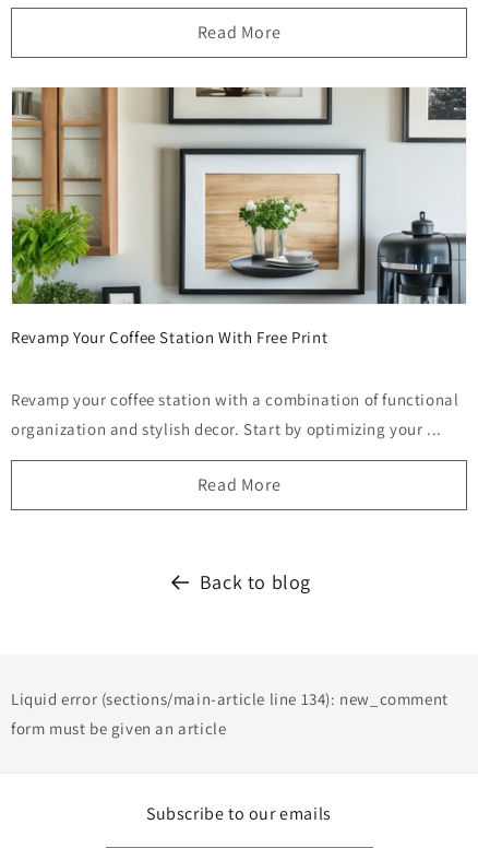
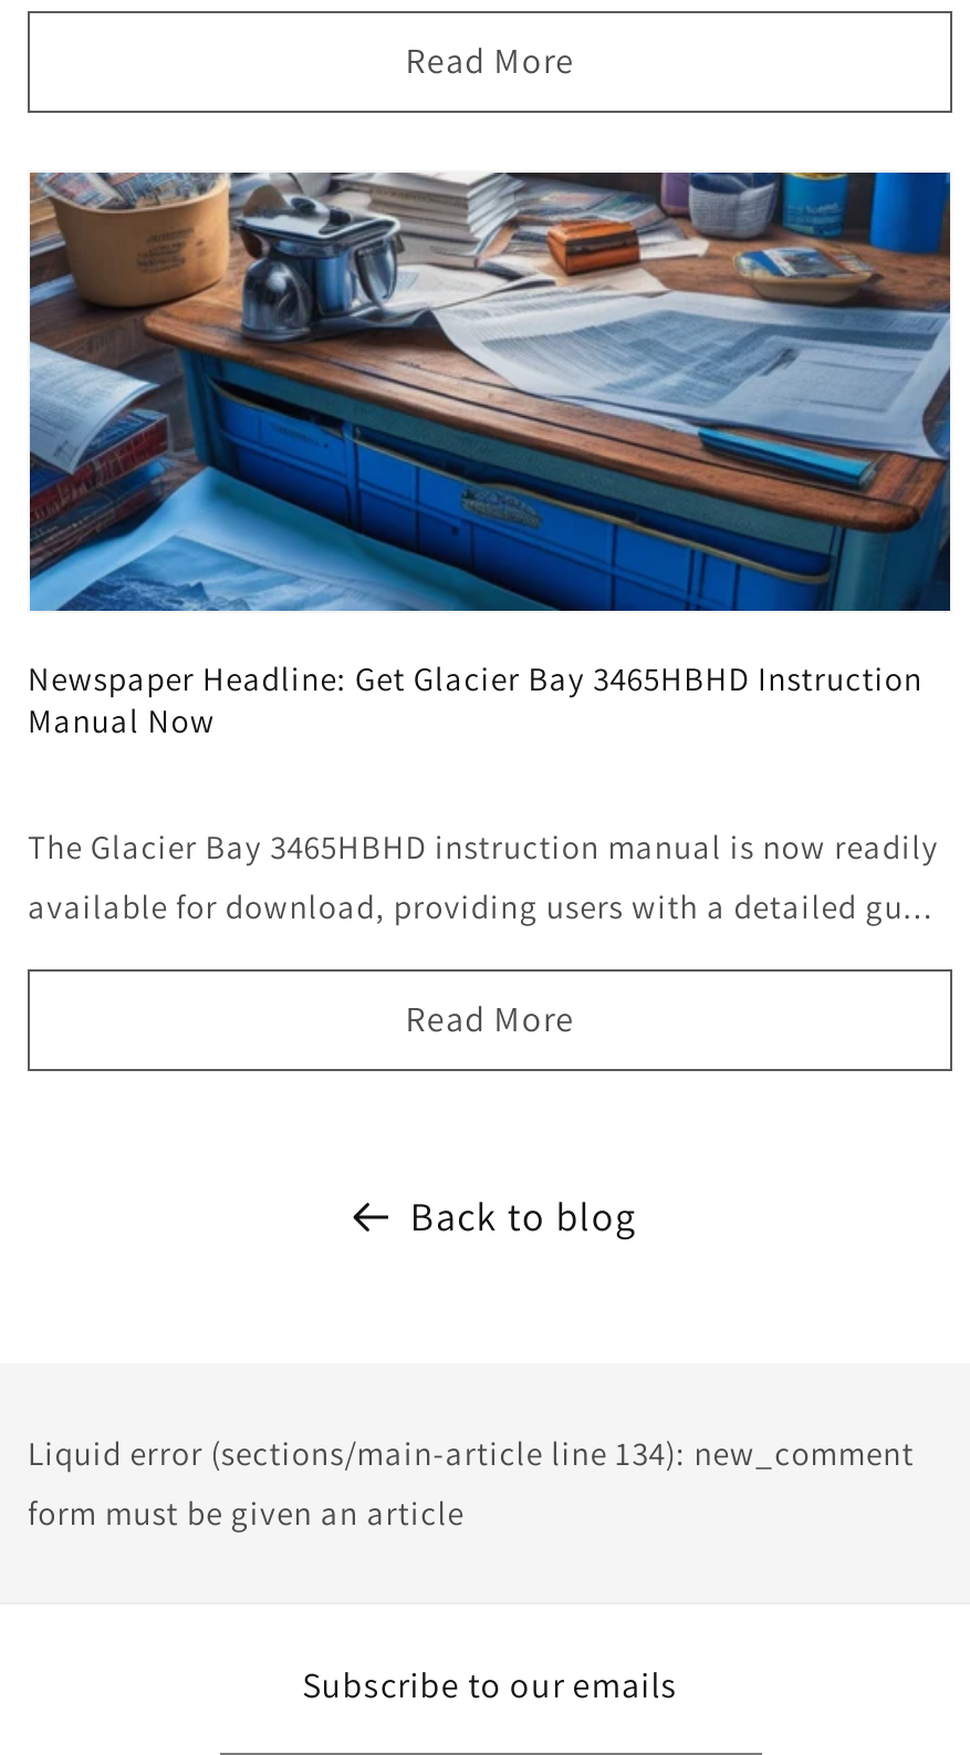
[11,86,466,347] [image] | Revamp Your Coffee Station With Free Print -> [28,170,952,740] [image] | Newspaper Headline: Get Glacier Bay 3465HBHD Instruction | Manual Now
[11,390,459,440] Revamp your coffee station with a combination of functional | organization and stylish decor. Start by optimizing your ... -> [28,827,939,928] The Glacier Bay 3465HBHD instruction manual is now readily | available for download, providing users with a detailed gu...

